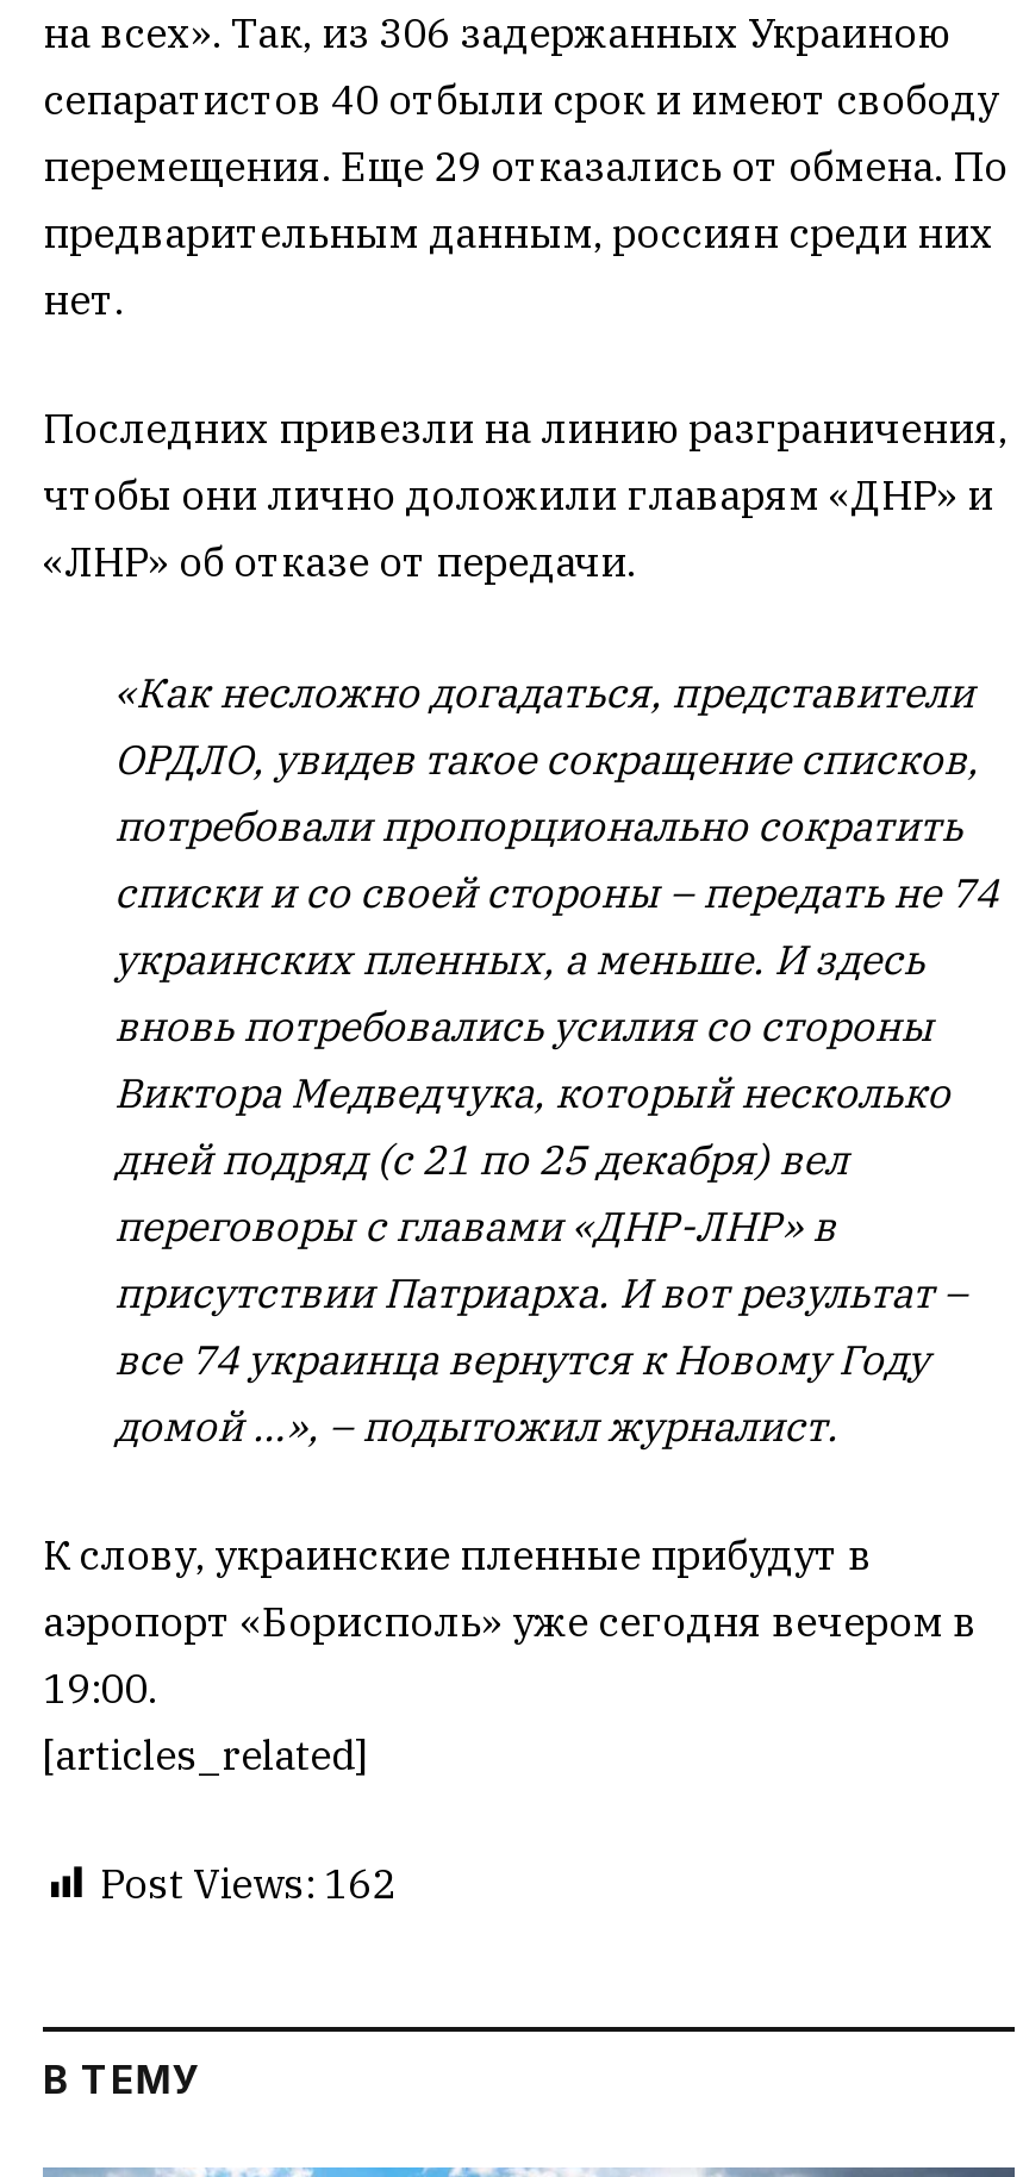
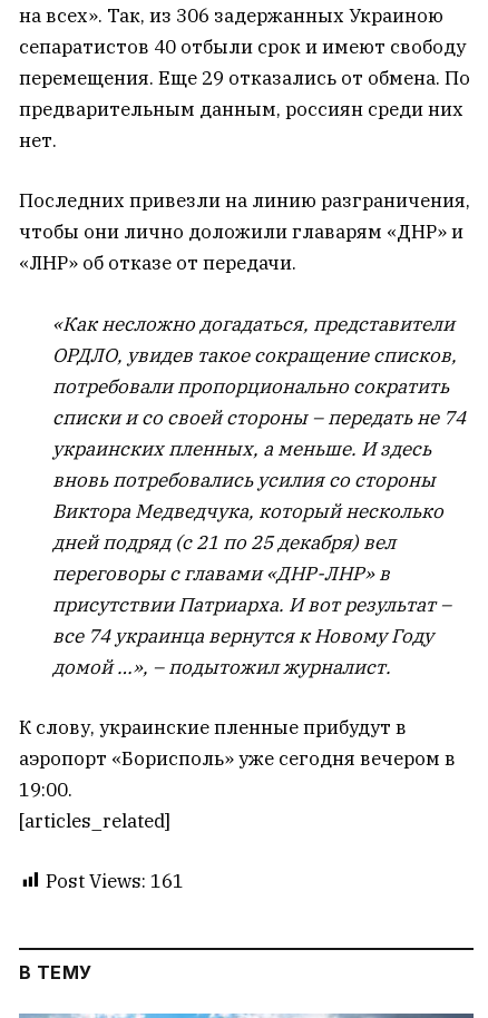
[100,1857,395,1910] Post Views: 162 -> [46,869,184,893] Post Views: 161

